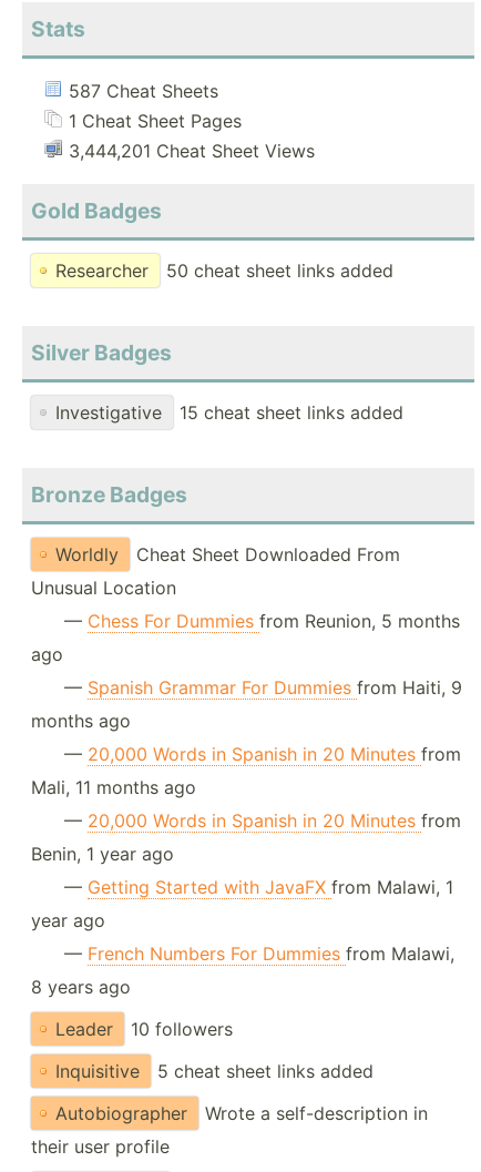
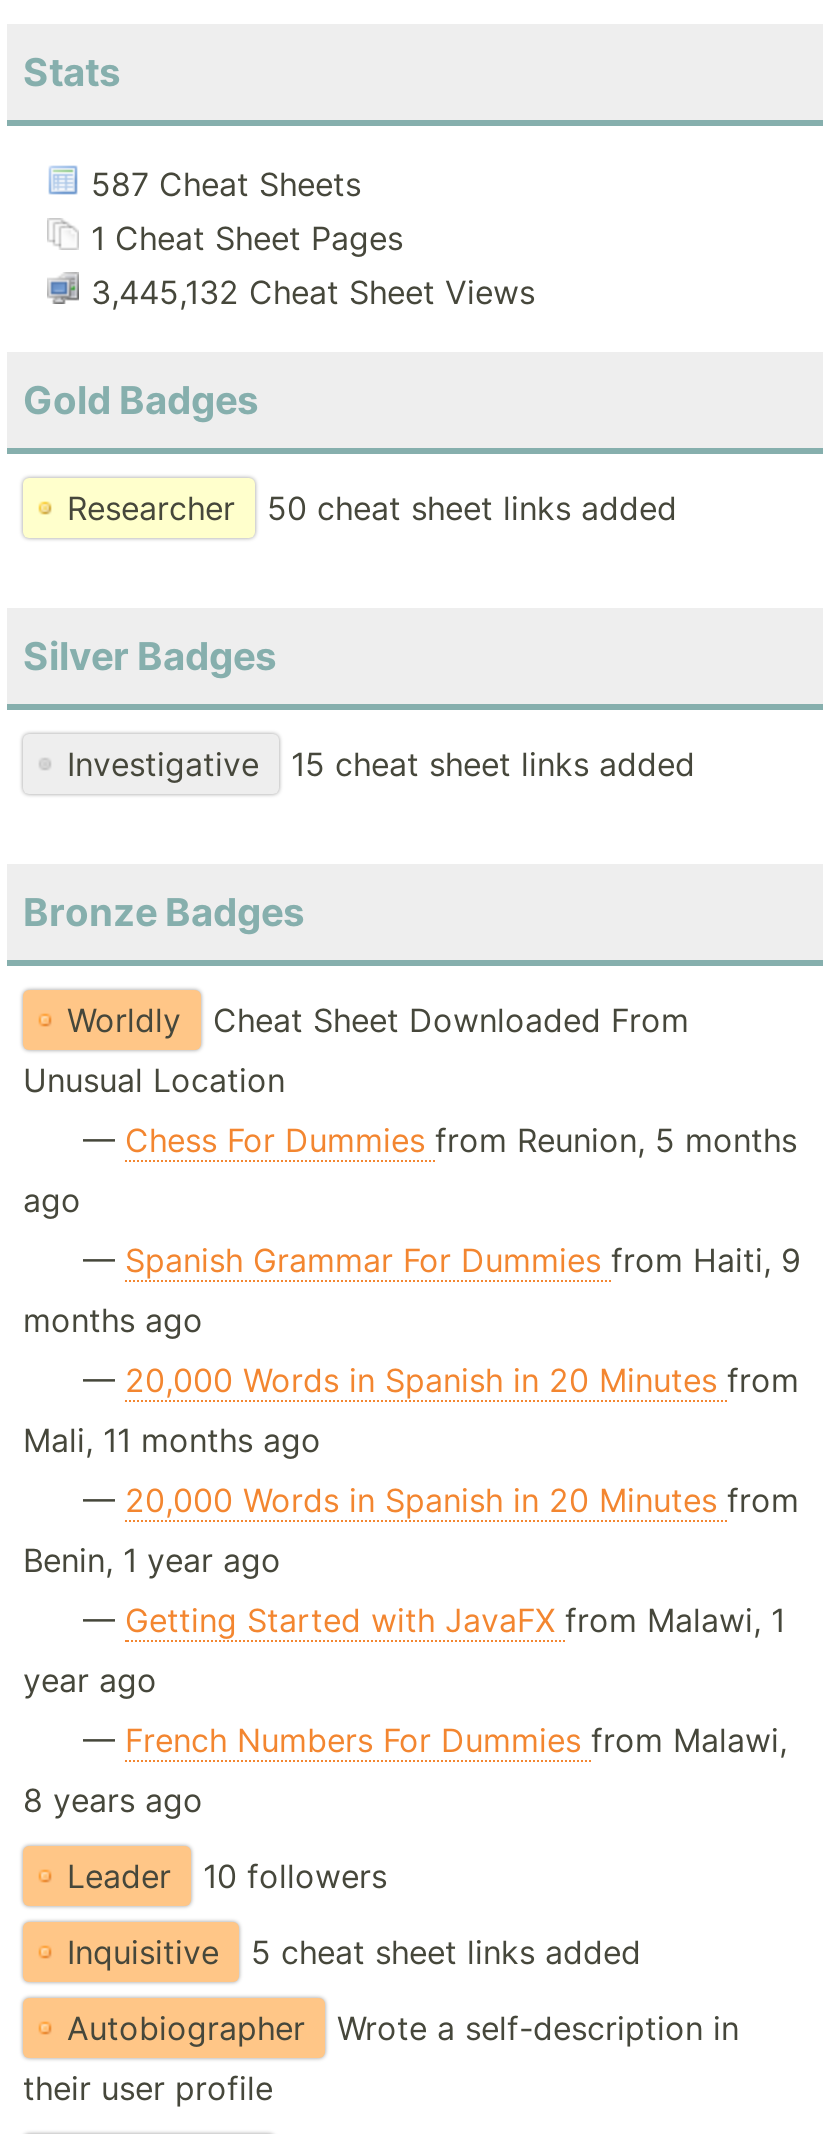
[69,140,315,162] 3,444,201 Cheat Sheet Views -> [91,272,535,312] 3,445,132 Cheat Sheet Views

